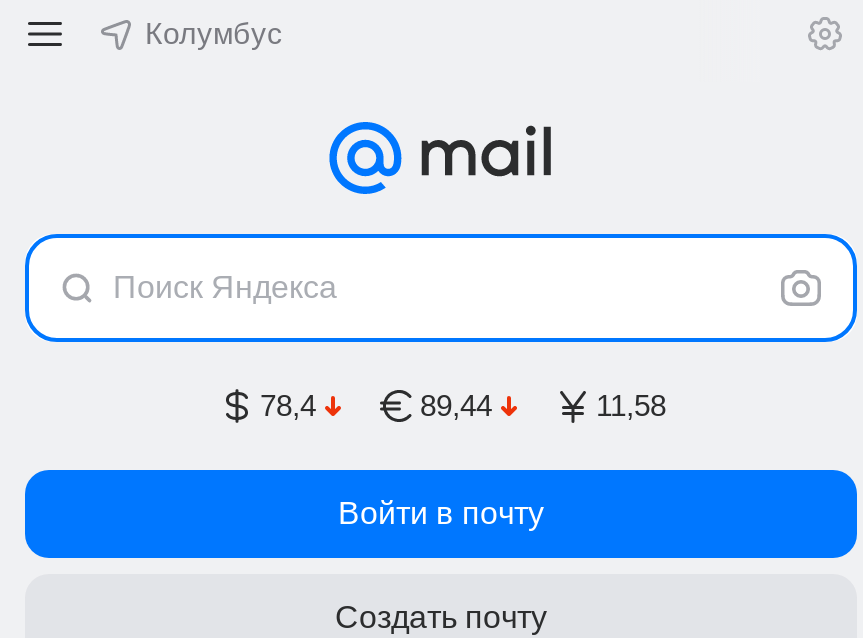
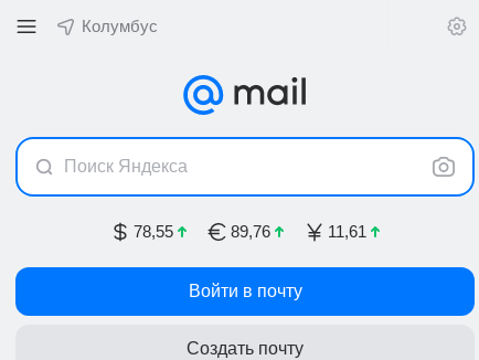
[260,388,316,422] 78,4 -> [133,222,173,241] 78,55
[420,388,492,422] 89,44 -> [230,222,270,241] 89,76
[596,388,666,422] 11,58 -> [327,222,366,241] 11,61

